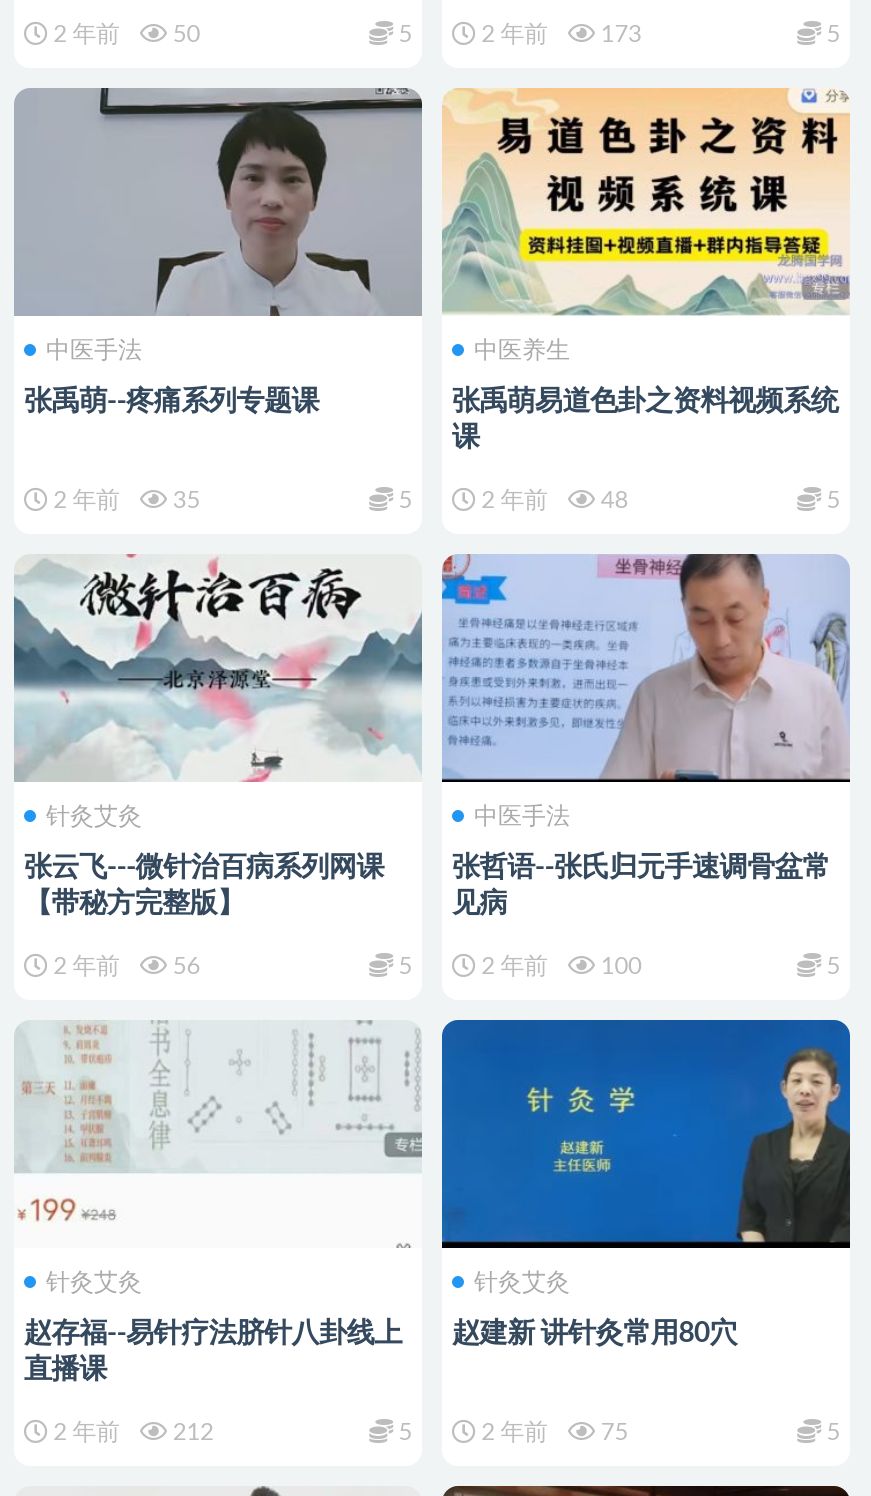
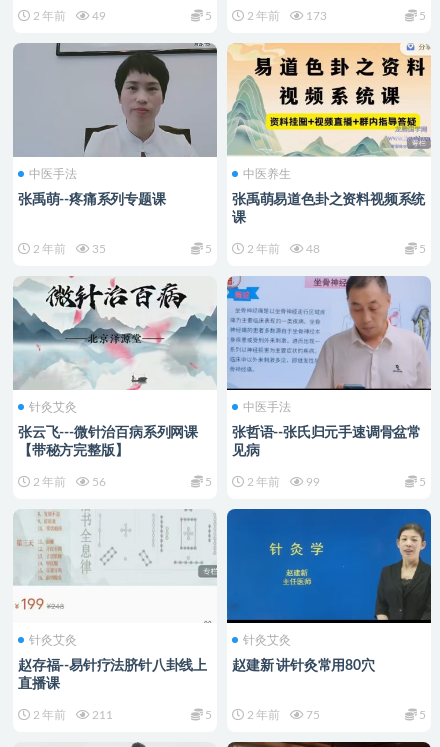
[48,21,200,45] 2 年前 50 -> [30,10,106,22] 2 年前 49
[476,954,642,978] 2 年前 100 -> [244,476,320,488] 2 年前 99
[48,1420,214,1444] 2 年前 212 -> [30,709,113,721] 2 年前 211

